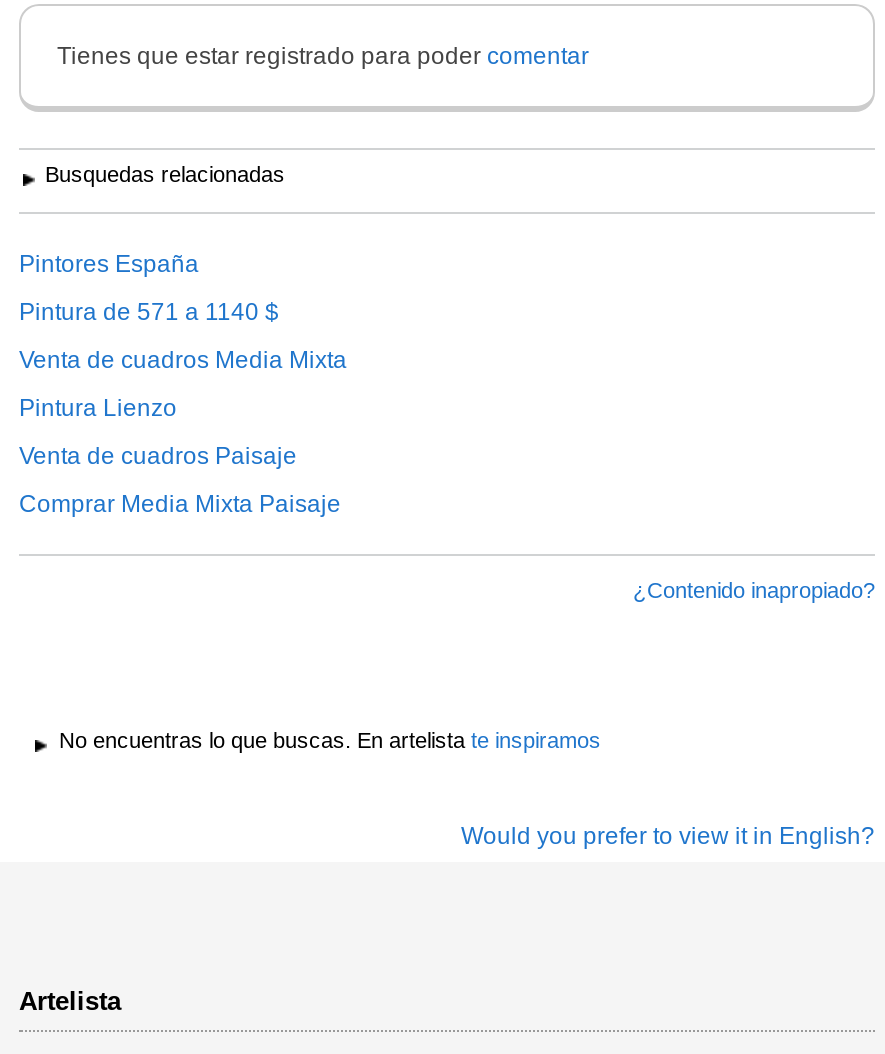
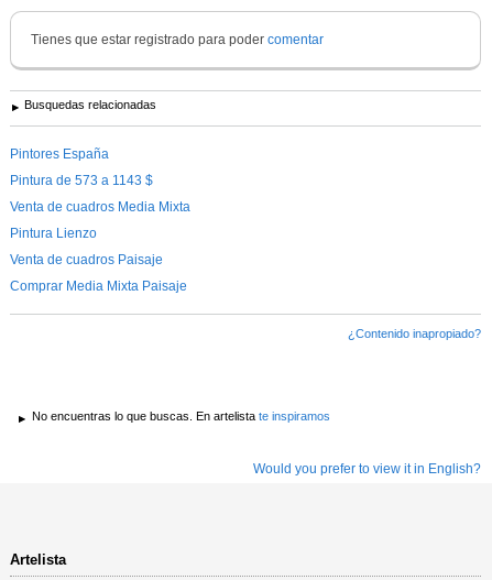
[19,298,279,326] Pintura de 571 a 1140 $ -> [10,172,153,188] Pintura de 573 a 1143 $

